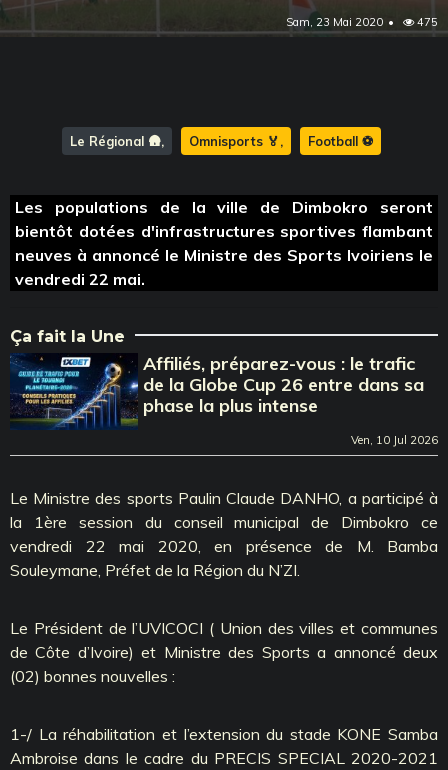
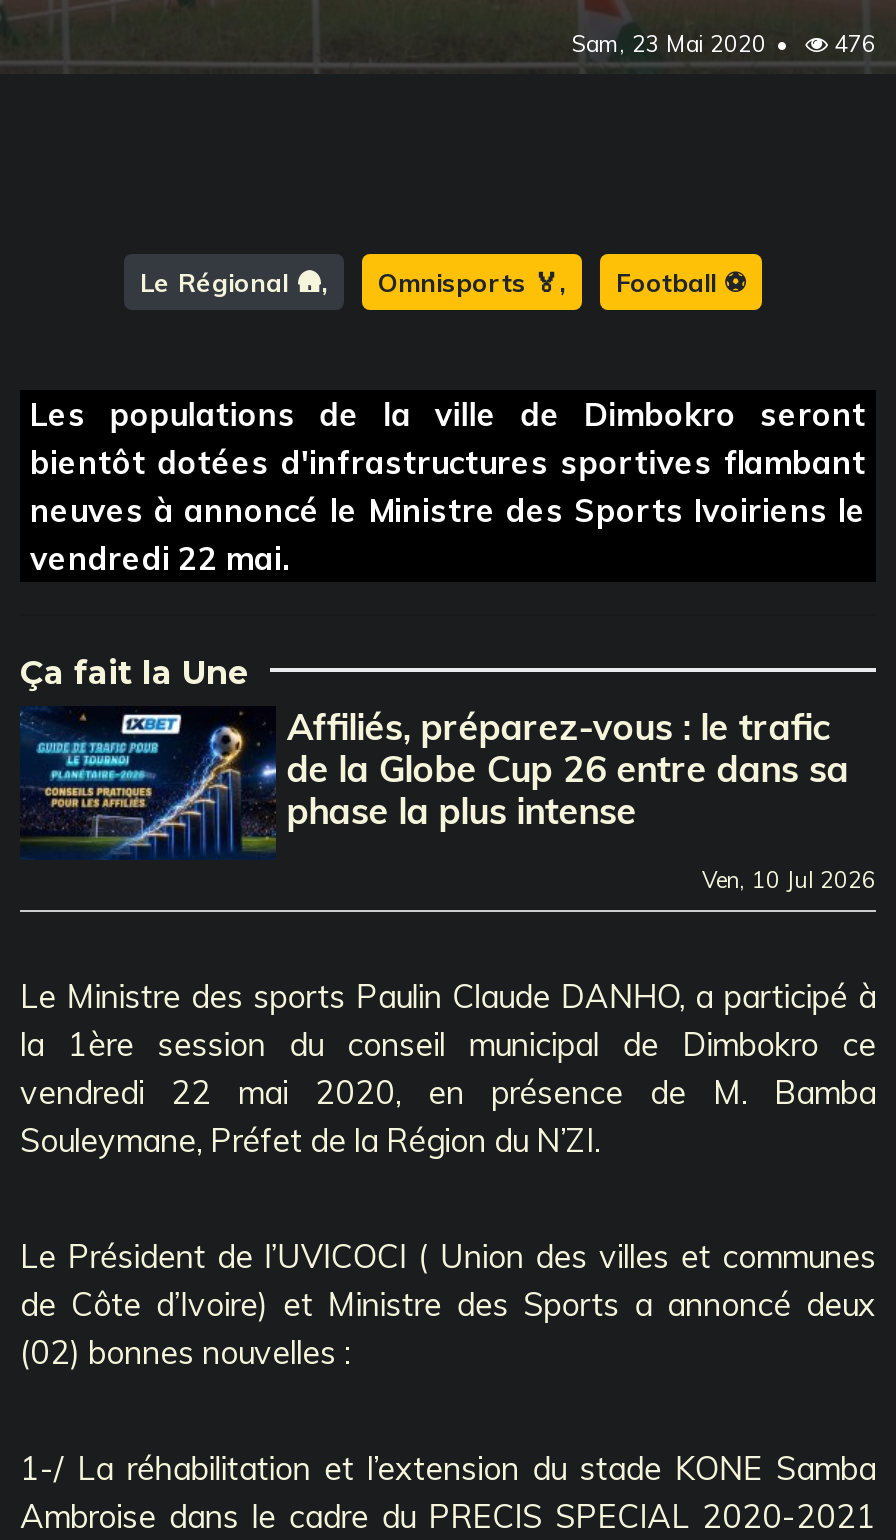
[414,15,438,29] 475 -> [828,30,876,58] 476

